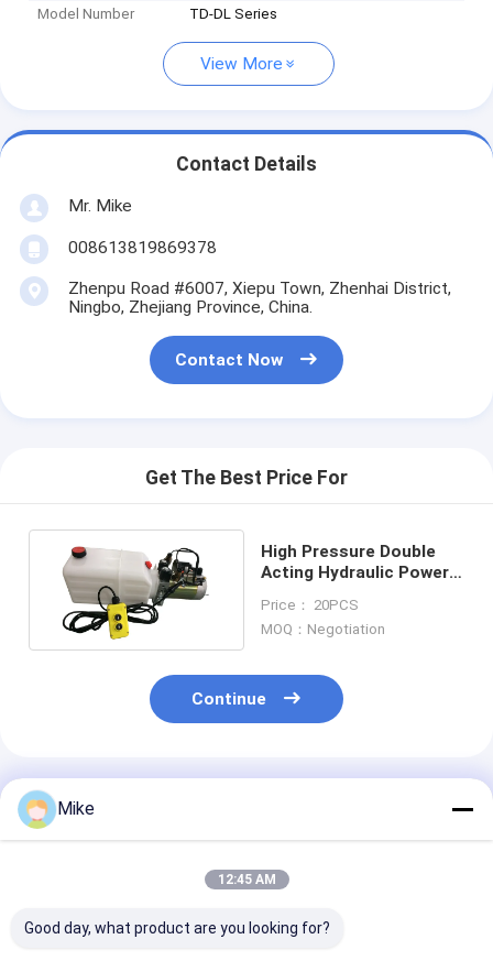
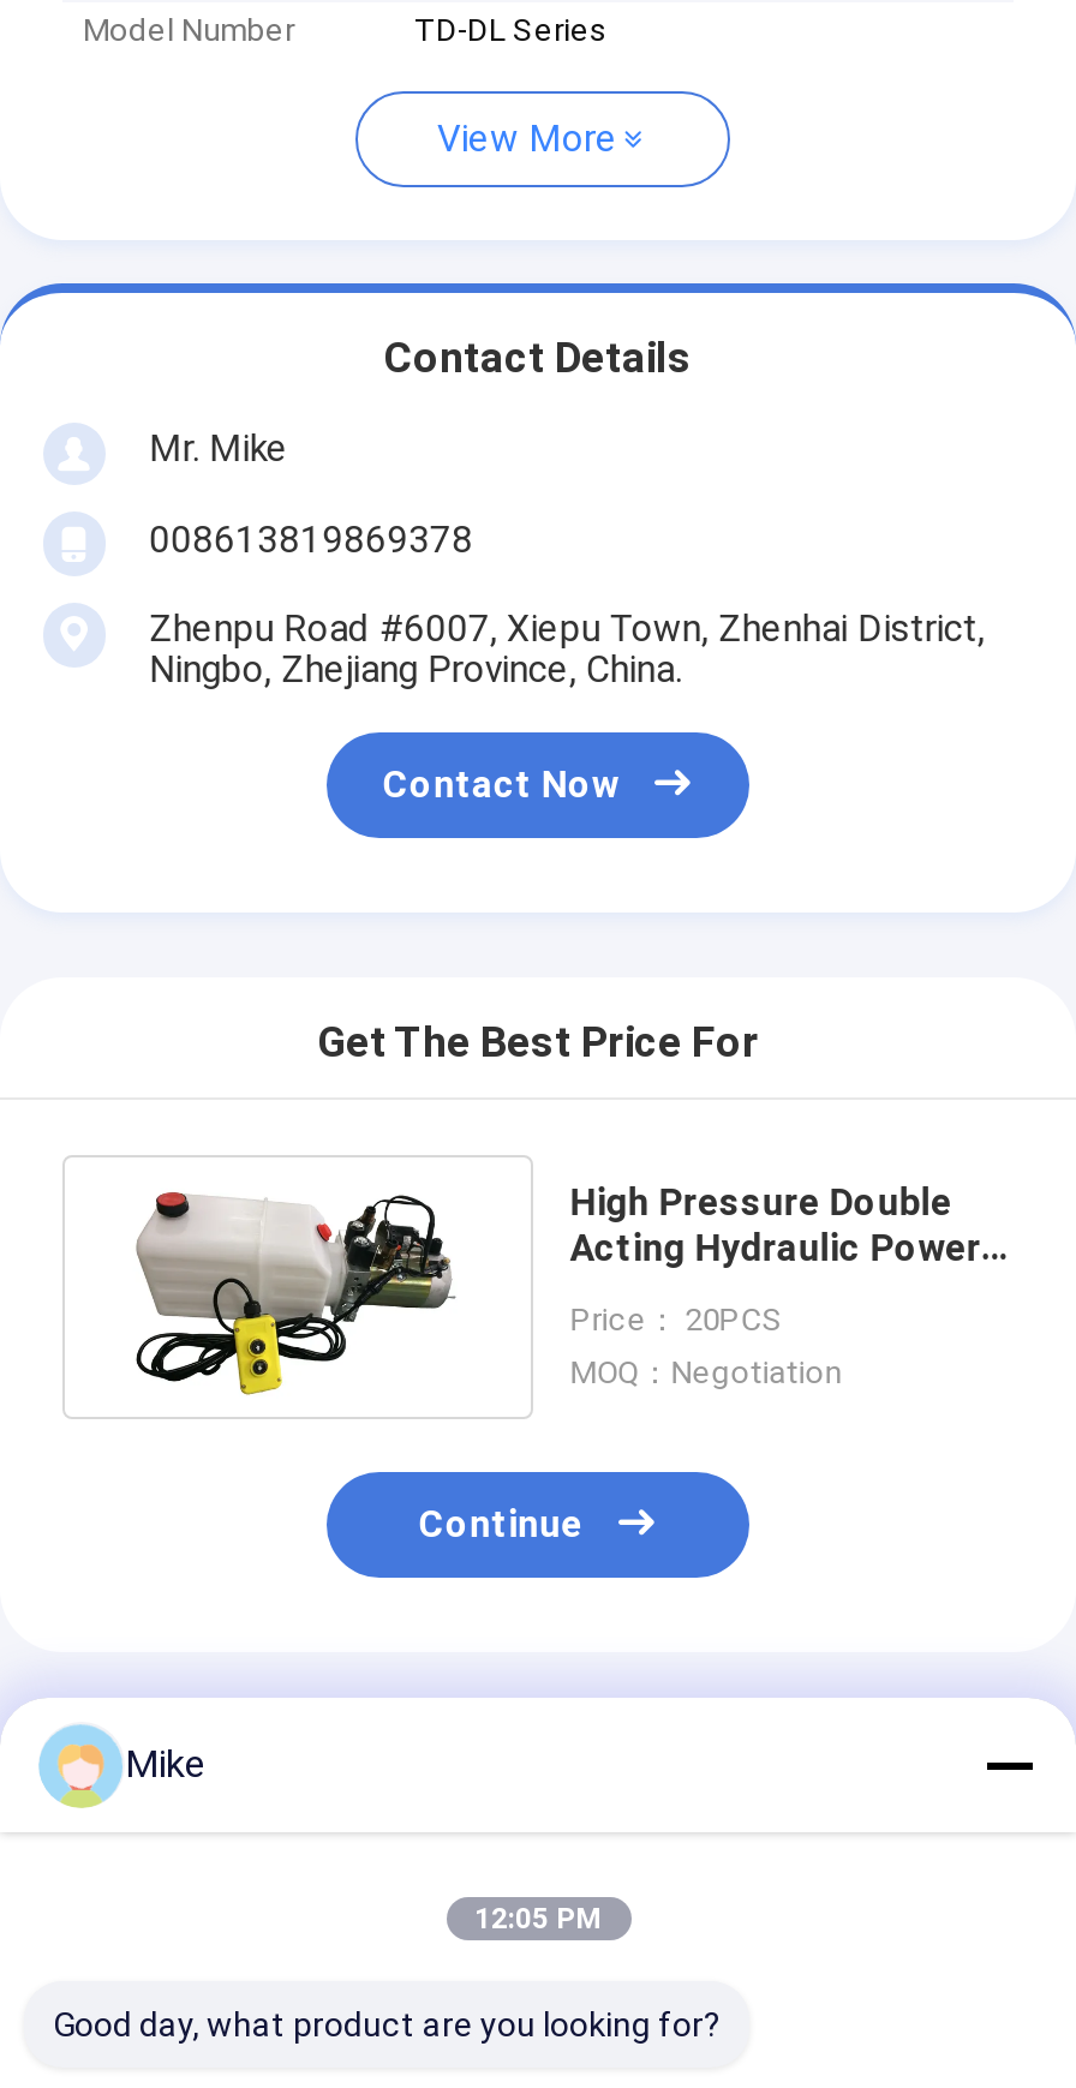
[217,872,276,887] 12:45 AM -> [474,1902,602,1936] 12:05 PM

